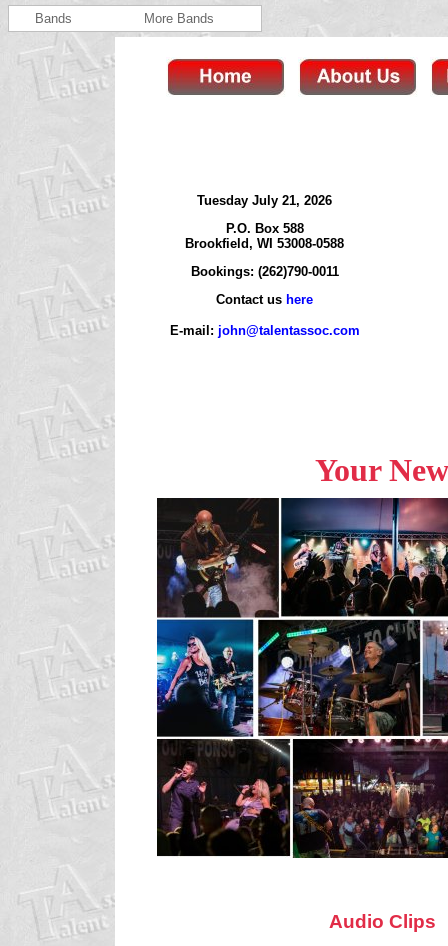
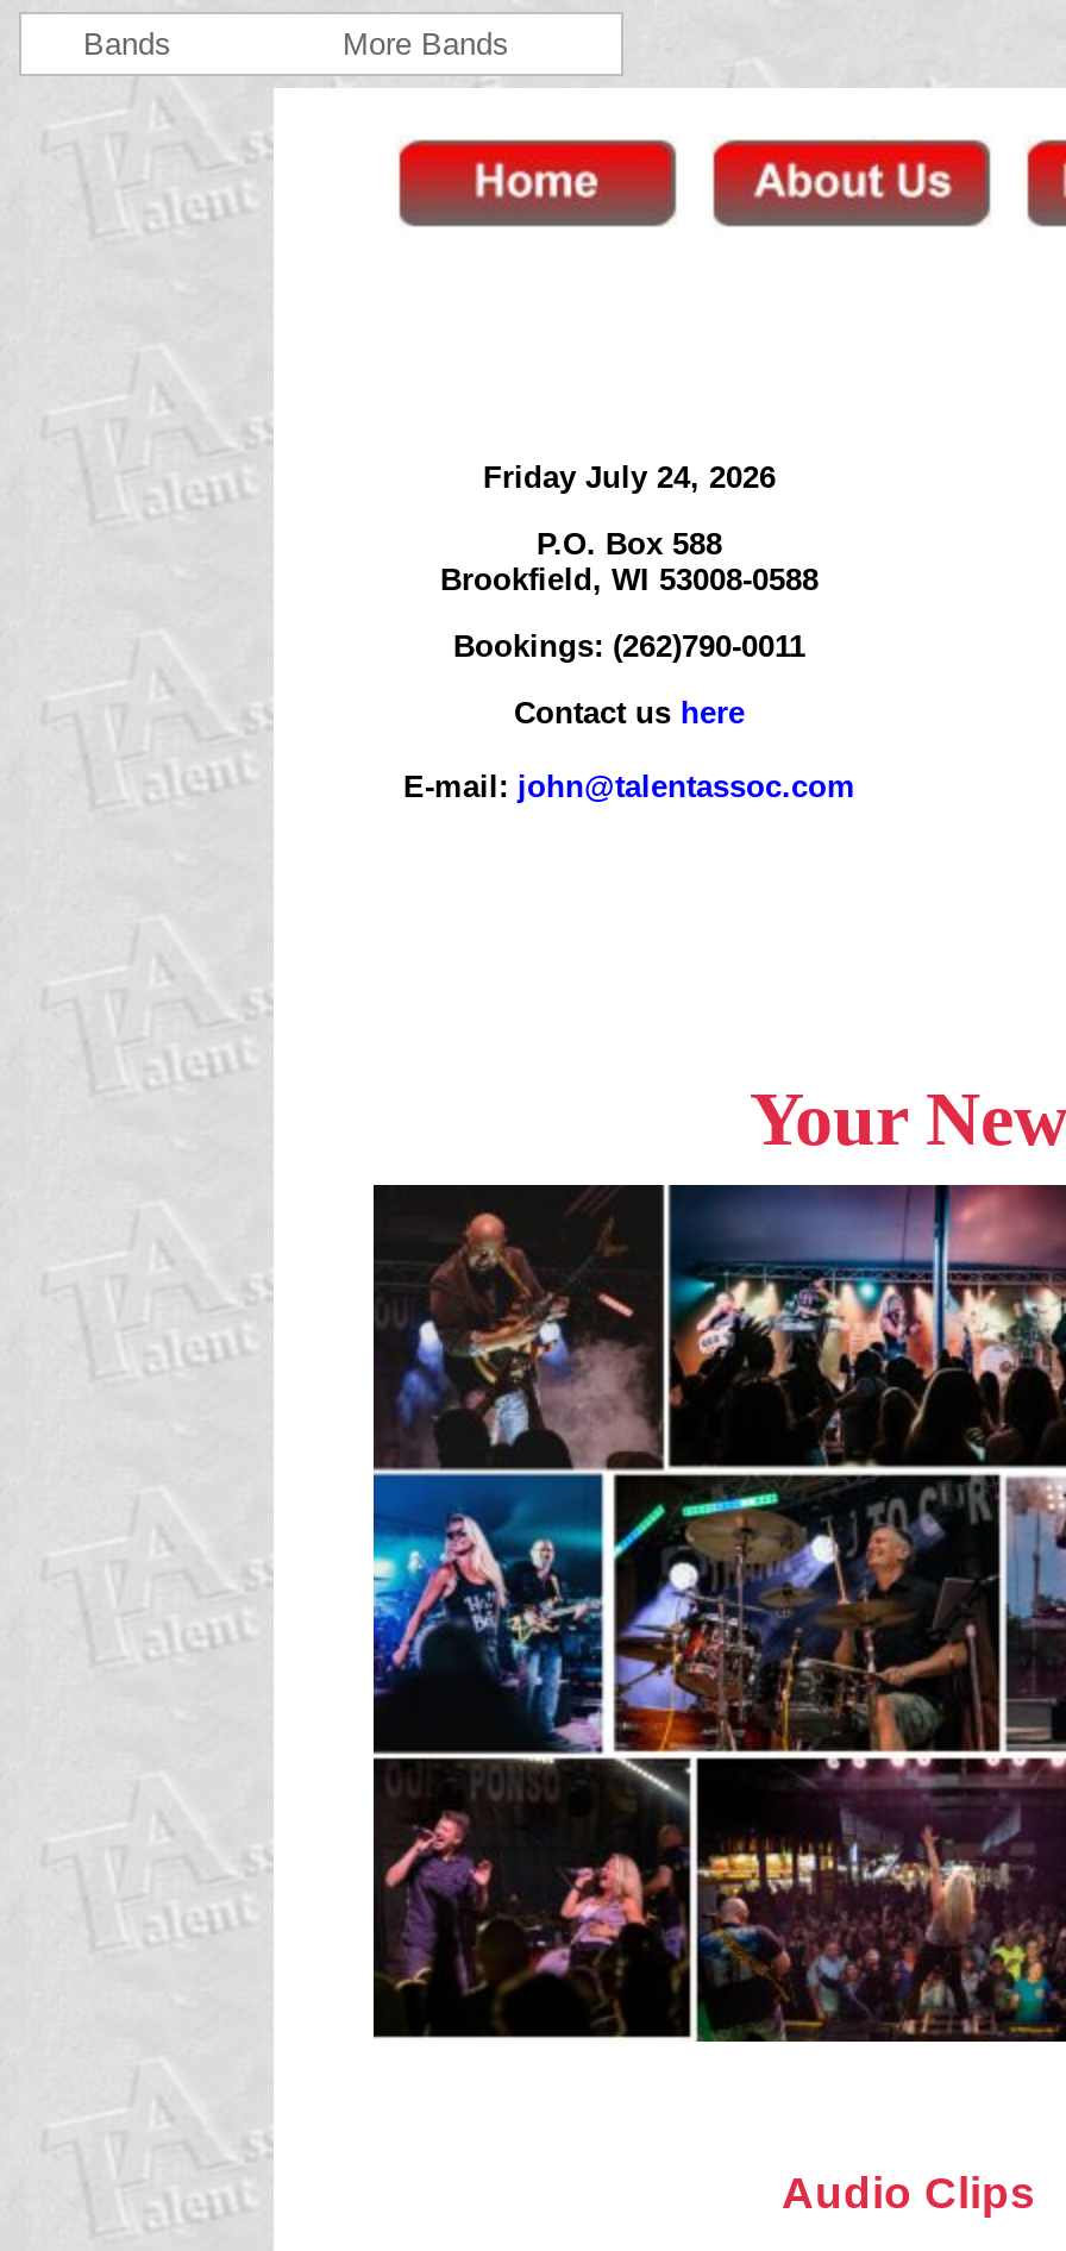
[197,193,332,208] Tuesday July 21, 2026 -> [483,459,776,495] Friday July 24, 2026

